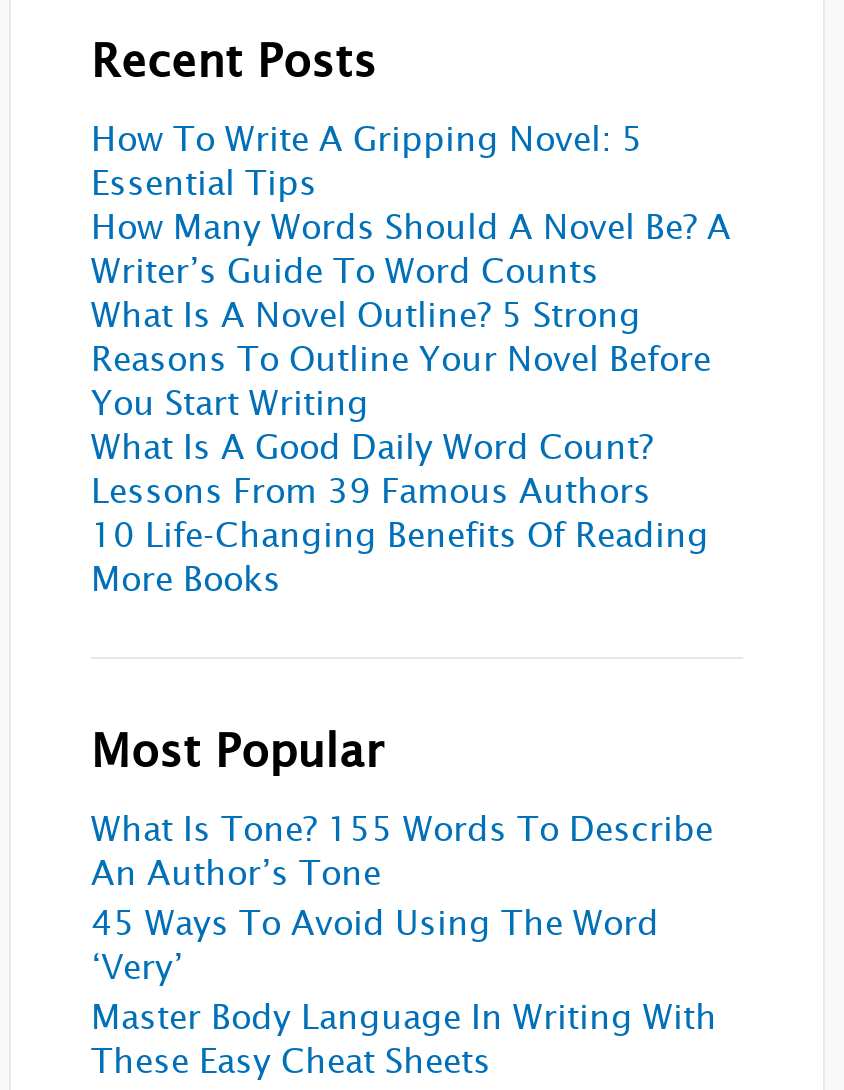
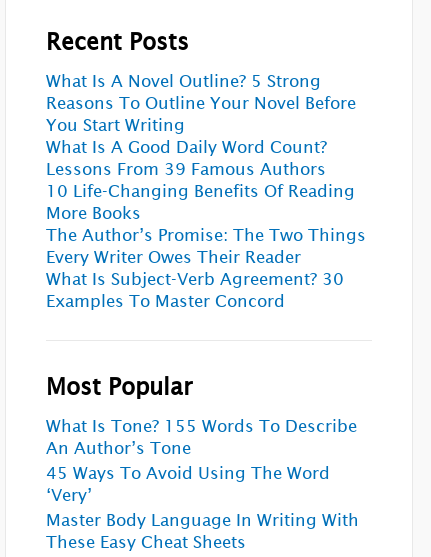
[91,121,731,291] How To Write A Gripping Novel: 5 | Essential Tips | How Many Words Should A Novel Be? A | Writer’s Guide To Word Counts -> none
moved [91,297,711,599] -> [46,72,356,223]: What Is A Novel Outline? 5 Strong | Reasons To Outline Your Novel Before | You Start Writing | What Is A Good Daily Word Count? | Lessons From 39 Famous Authors | 10 Life-Changing Benefits Of Reading | More Books
none -> [46,226,366,311] The Author’s Promise: The Two Things | Every Writer Owes Their Reader | What Is Subject-Verb Agreement? 30 | Examples To Master Concord

